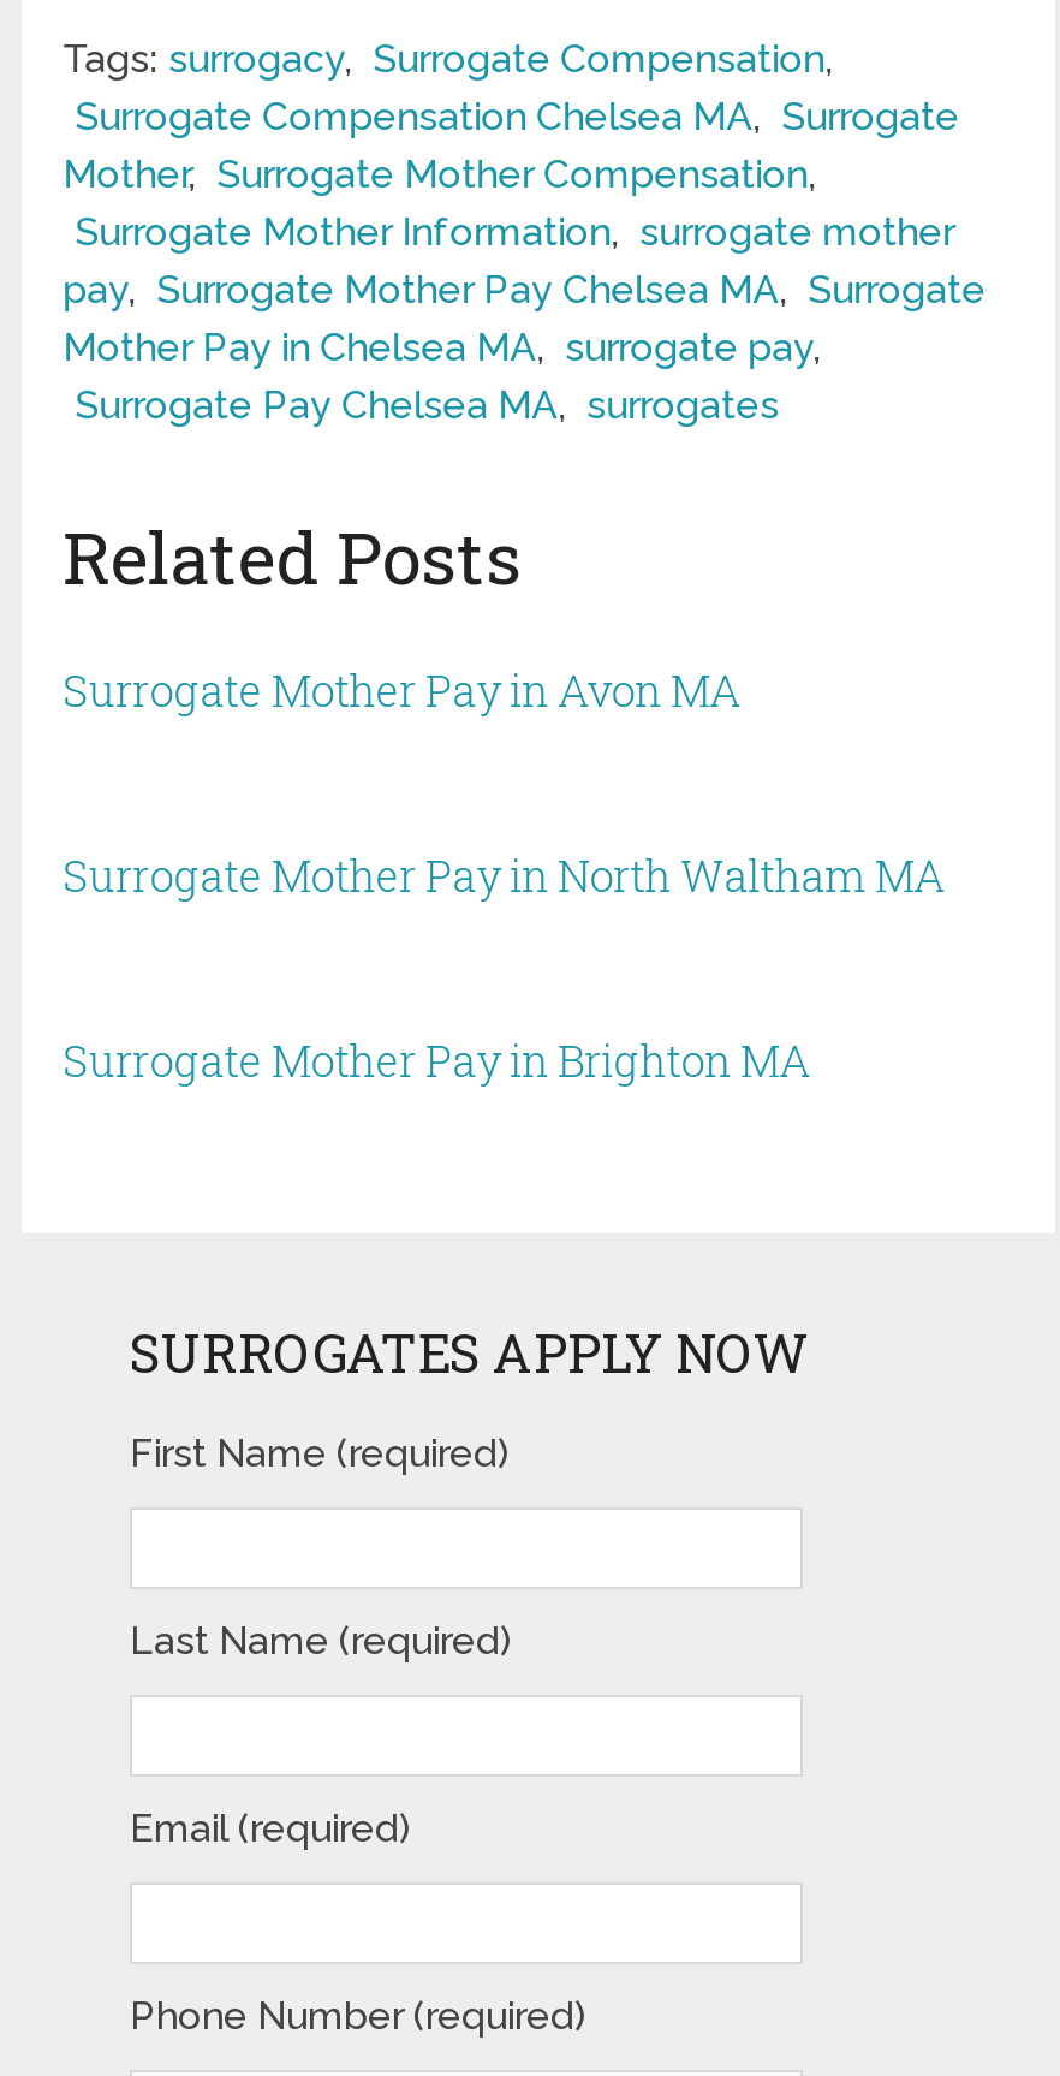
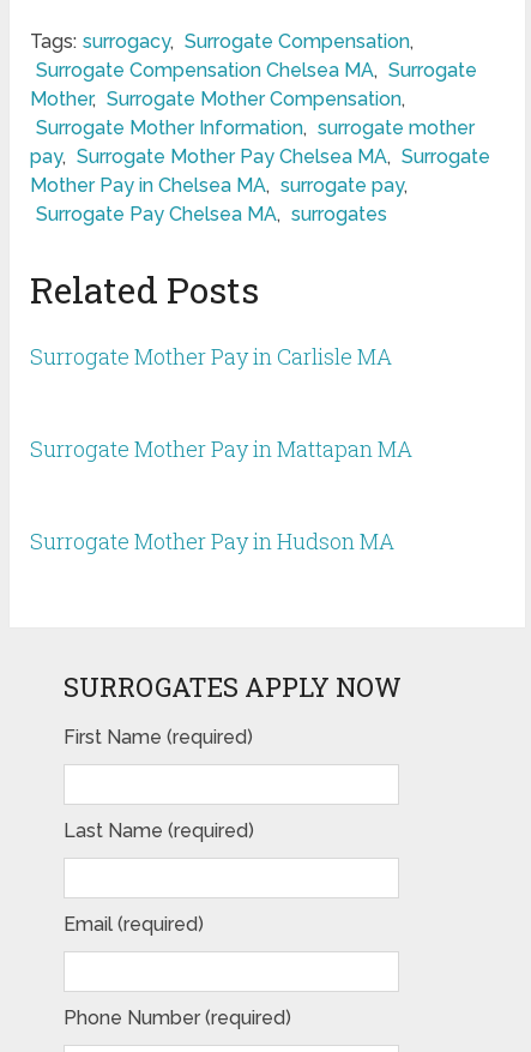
[63,662,741,719] Surrogate Mother Pay in Avon MA -> [30,342,392,371] Surrogate Mother Pay in Carlisle MA
[63,847,945,904] Surrogate Mother Pay in North Waltham MA -> [30,434,413,463] Surrogate Mother Pay in Mattapan MA
[63,1032,811,1090] Surrogate Mother Pay in Brighton MA -> [30,527,395,556] Surrogate Mother Pay in Hudson MA

